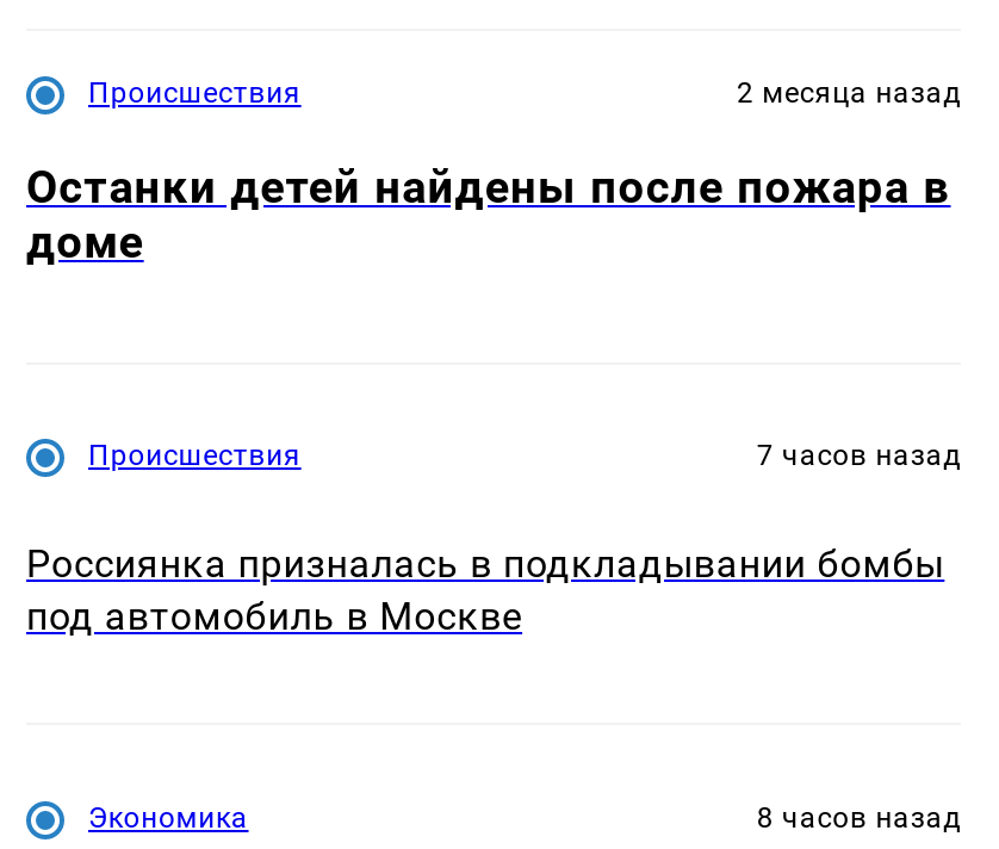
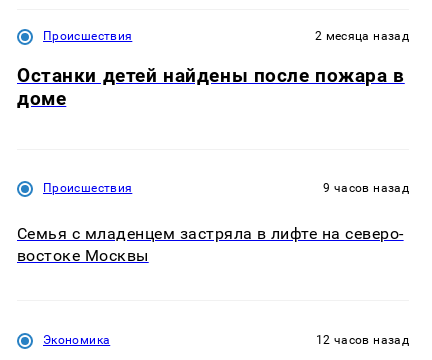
[757,440,961,473] 7 часов назад -> [323,181,409,195] 9 часов назад
[26,541,945,639] Россиянка призналась в подкладывании бомбы | под автомобиль в Москве -> [17,224,404,265] Семья с младенцем застряла в лифте на северо- | востоке Москвы
[757,801,961,835] 8 часов назад -> [316,333,409,347] 12 часов назад

